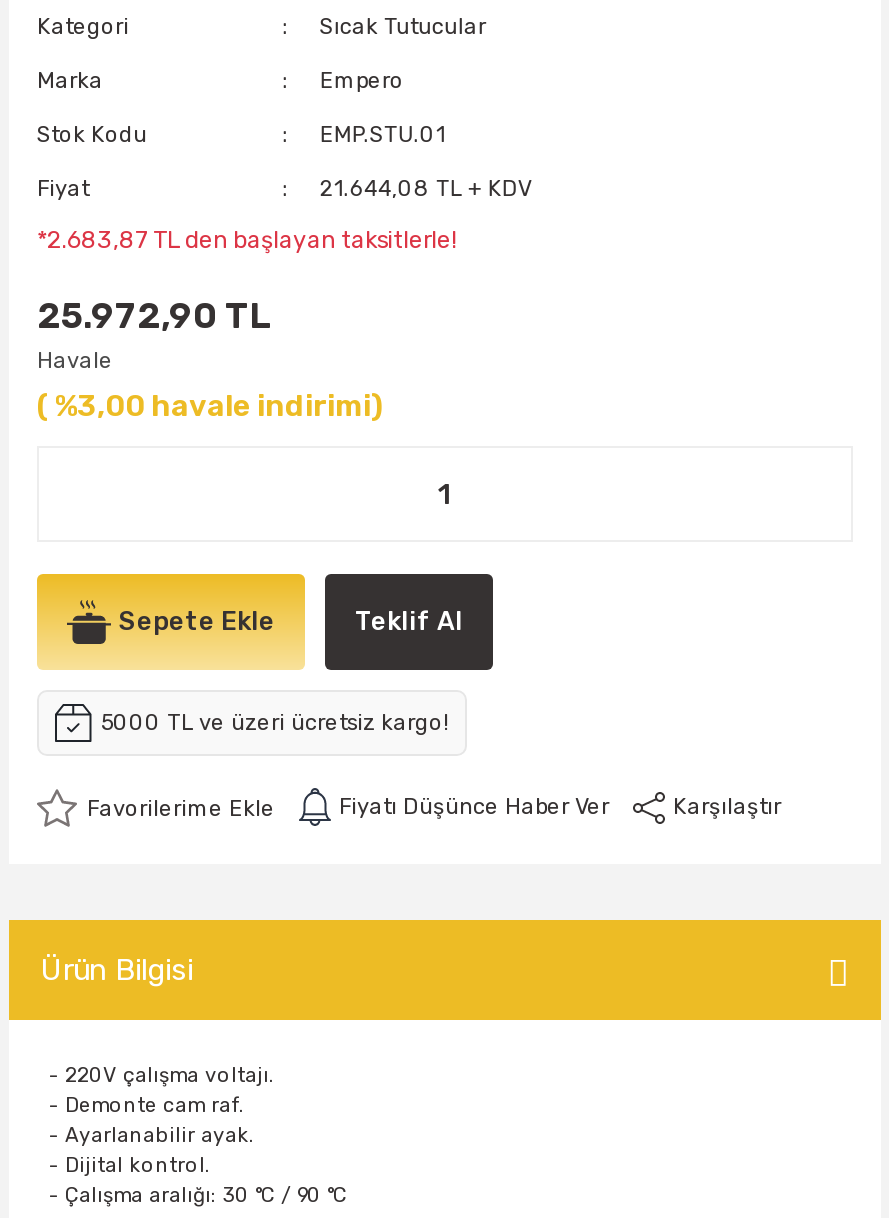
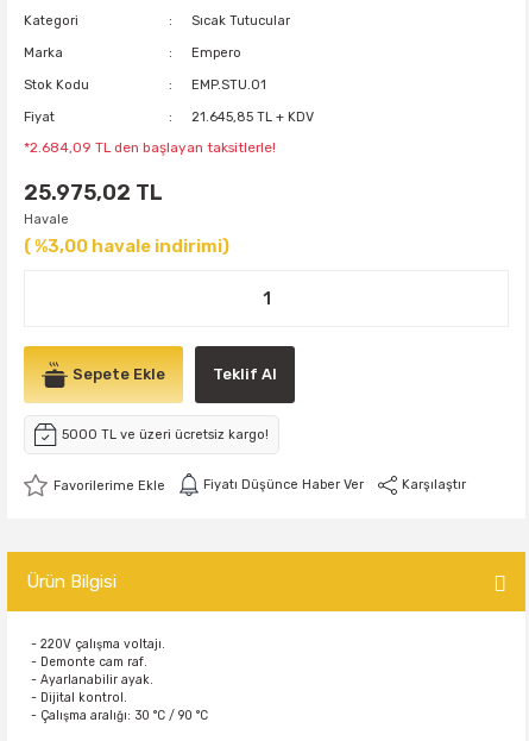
[320,176,532,202] 21.644,08 TL + KDV -> [192,109,314,125] 21.645,85 TL + KDV
[37,226,457,254] *2.683,87 TL den başlayan taksitlerle! -> [24,139,276,156] *2.684,09 TL den başlayan taksitlerle!
[37,294,271,338] 25.972,90 TL -> [24,180,163,206] 25.975,02 TL

